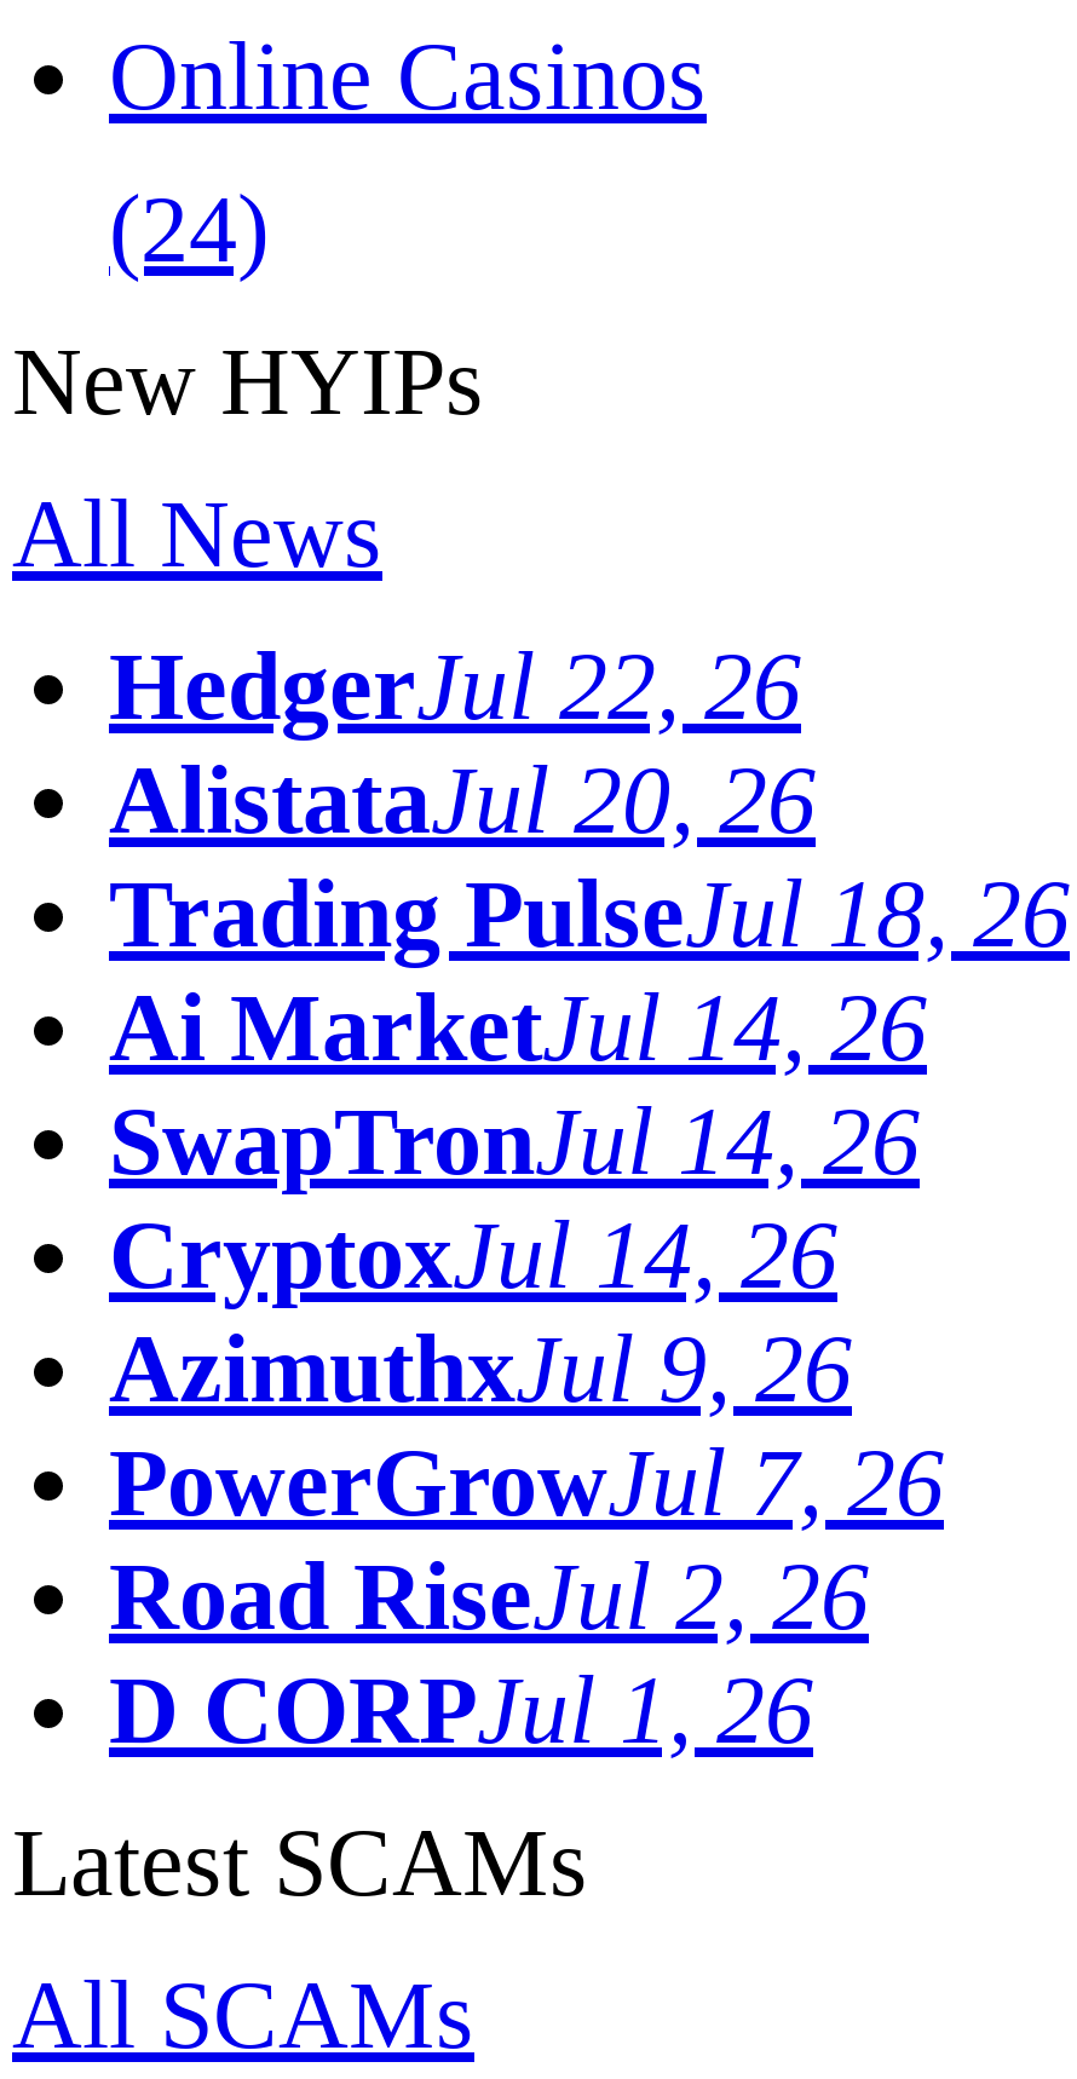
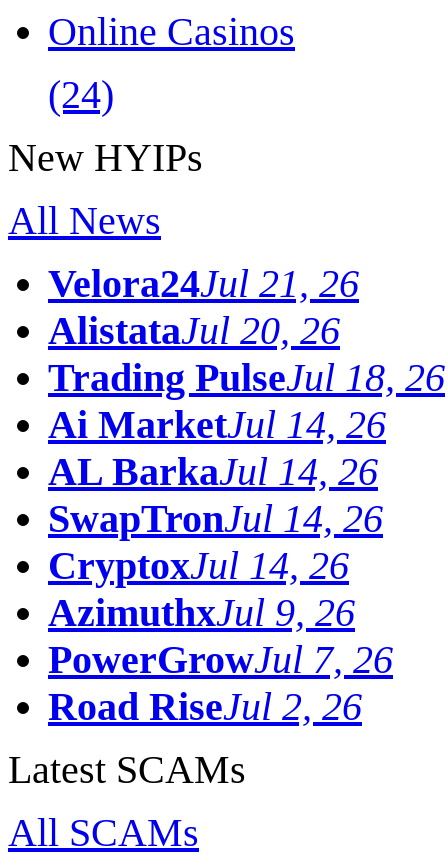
[109,630,801,739] HedgerJul 22, 26 -> [48,260,359,305] Velora24Jul 21, 26
none -> [48,448,378,493] AL BarkaJul 14, 26
moved [109,1085,944,1649] -> [48,495,393,728]: SwapTronJul 14, 26 | CryptoxJul 14, 26 | AzimuthxJul 9, 26 | PowerGrowJul 7, 26 | Road RiseJul 2, 26
[109,1654,813,1763] D CORPJul 1, 26 -> none

